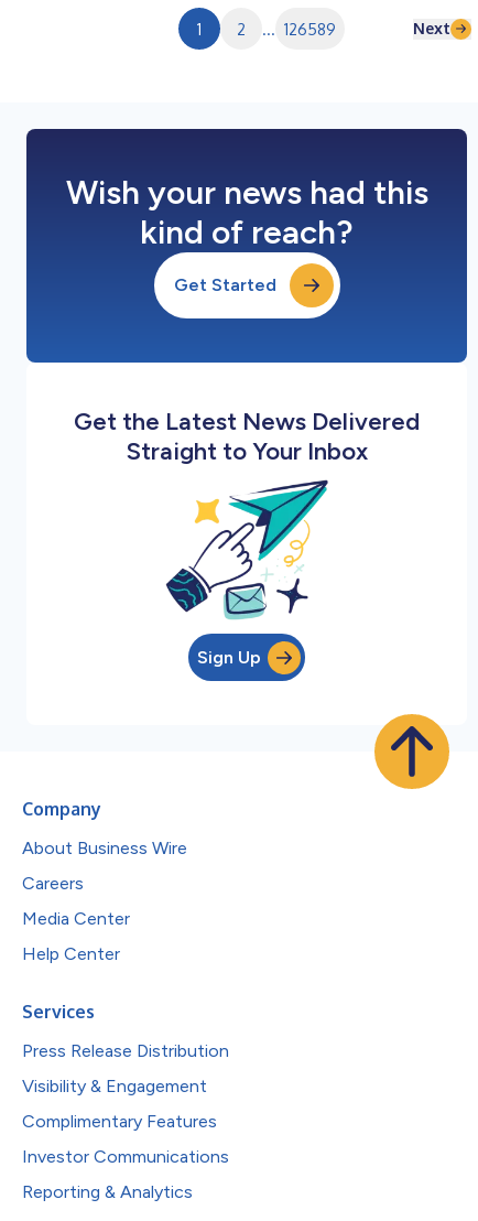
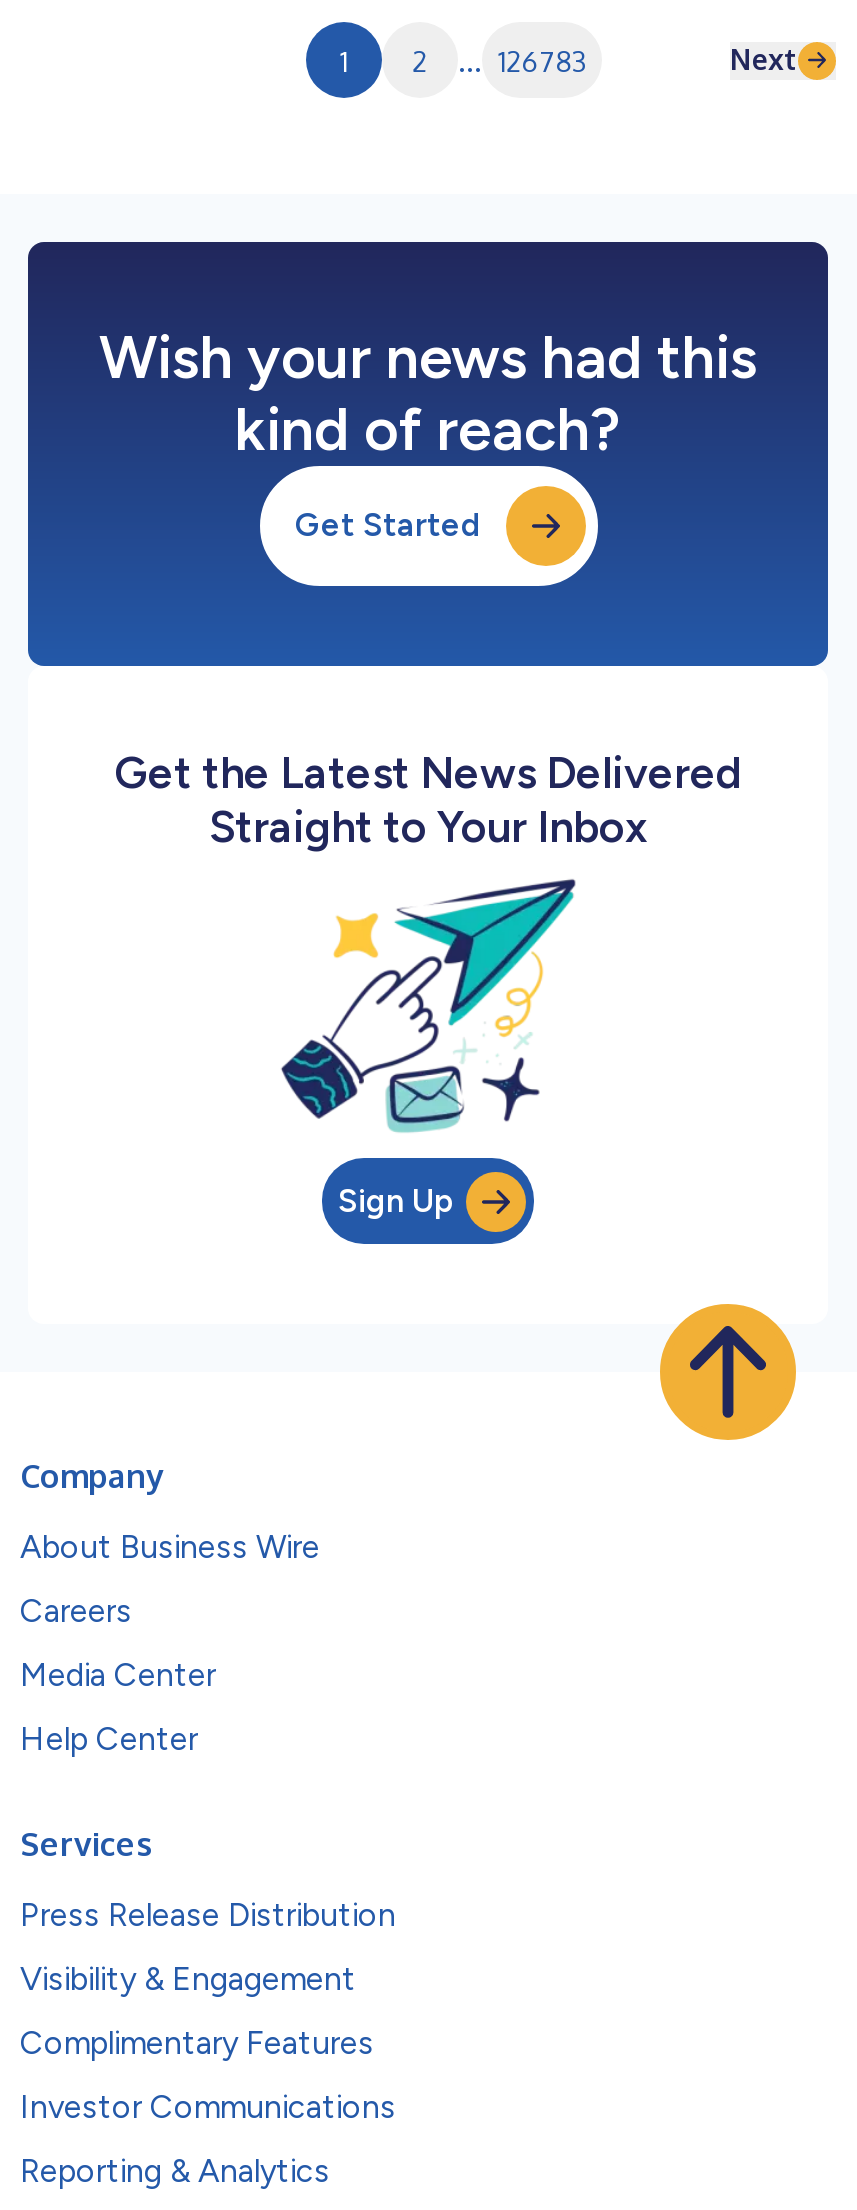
[197,19,335,38] 1 2 ... 126589 -> [340,43,586,77] 1 2 ... 126783

